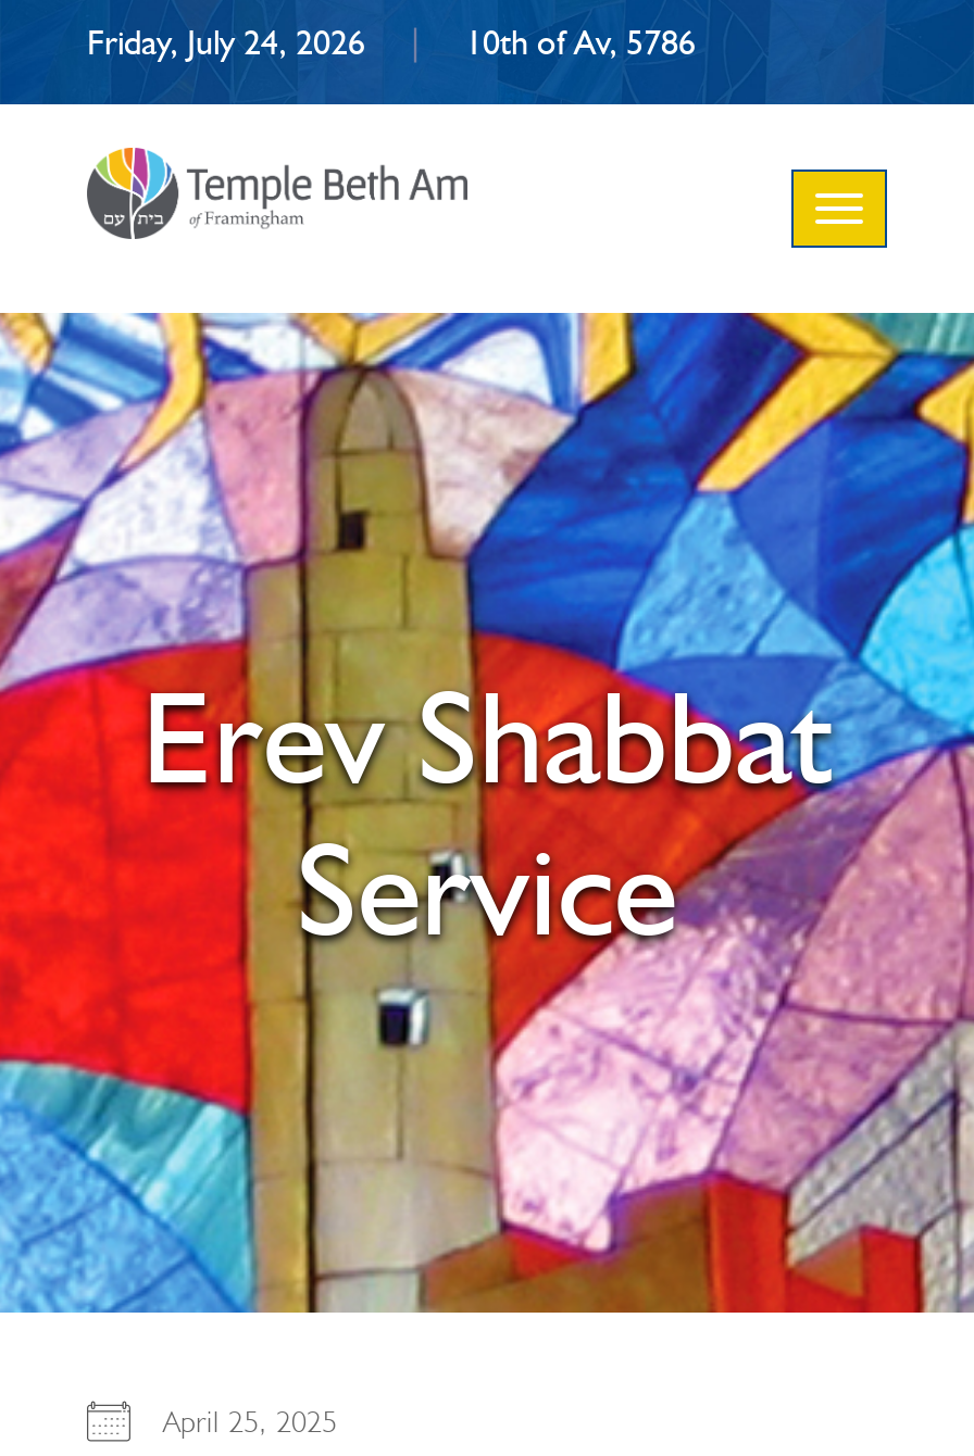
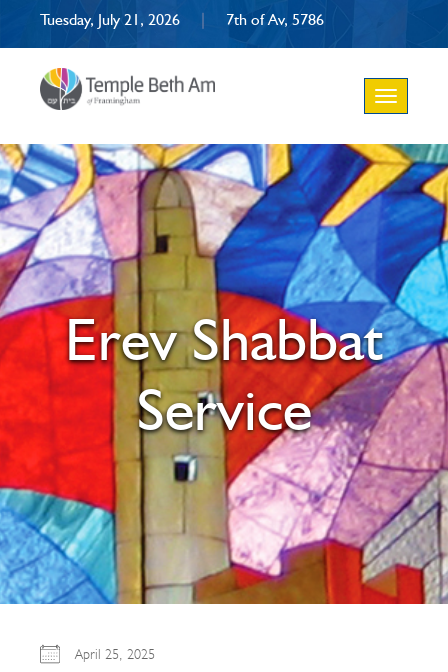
[87,22,374,63] Friday, July 24, 2026 -> [40,10,184,29] Tuesday, July 21, 2026
[465,22,696,63] 10th of Av, 5786 -> [226,10,324,29] 7th of Av, 5786

